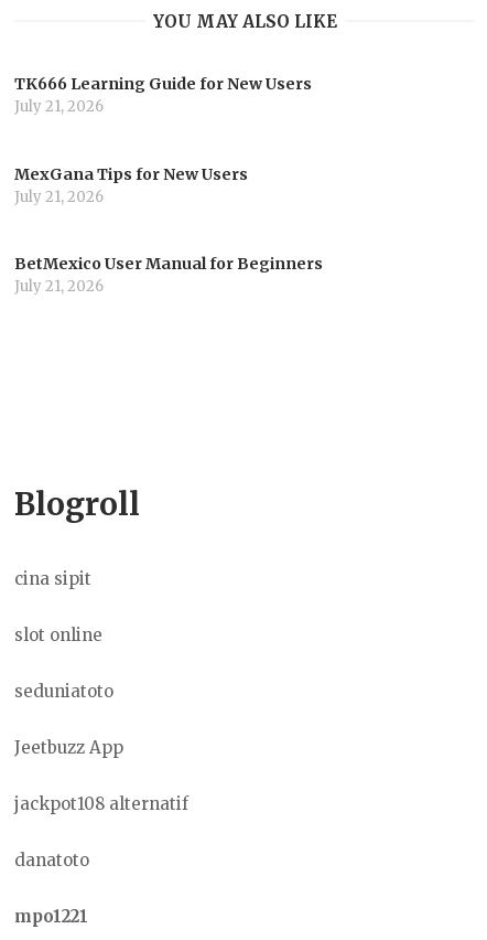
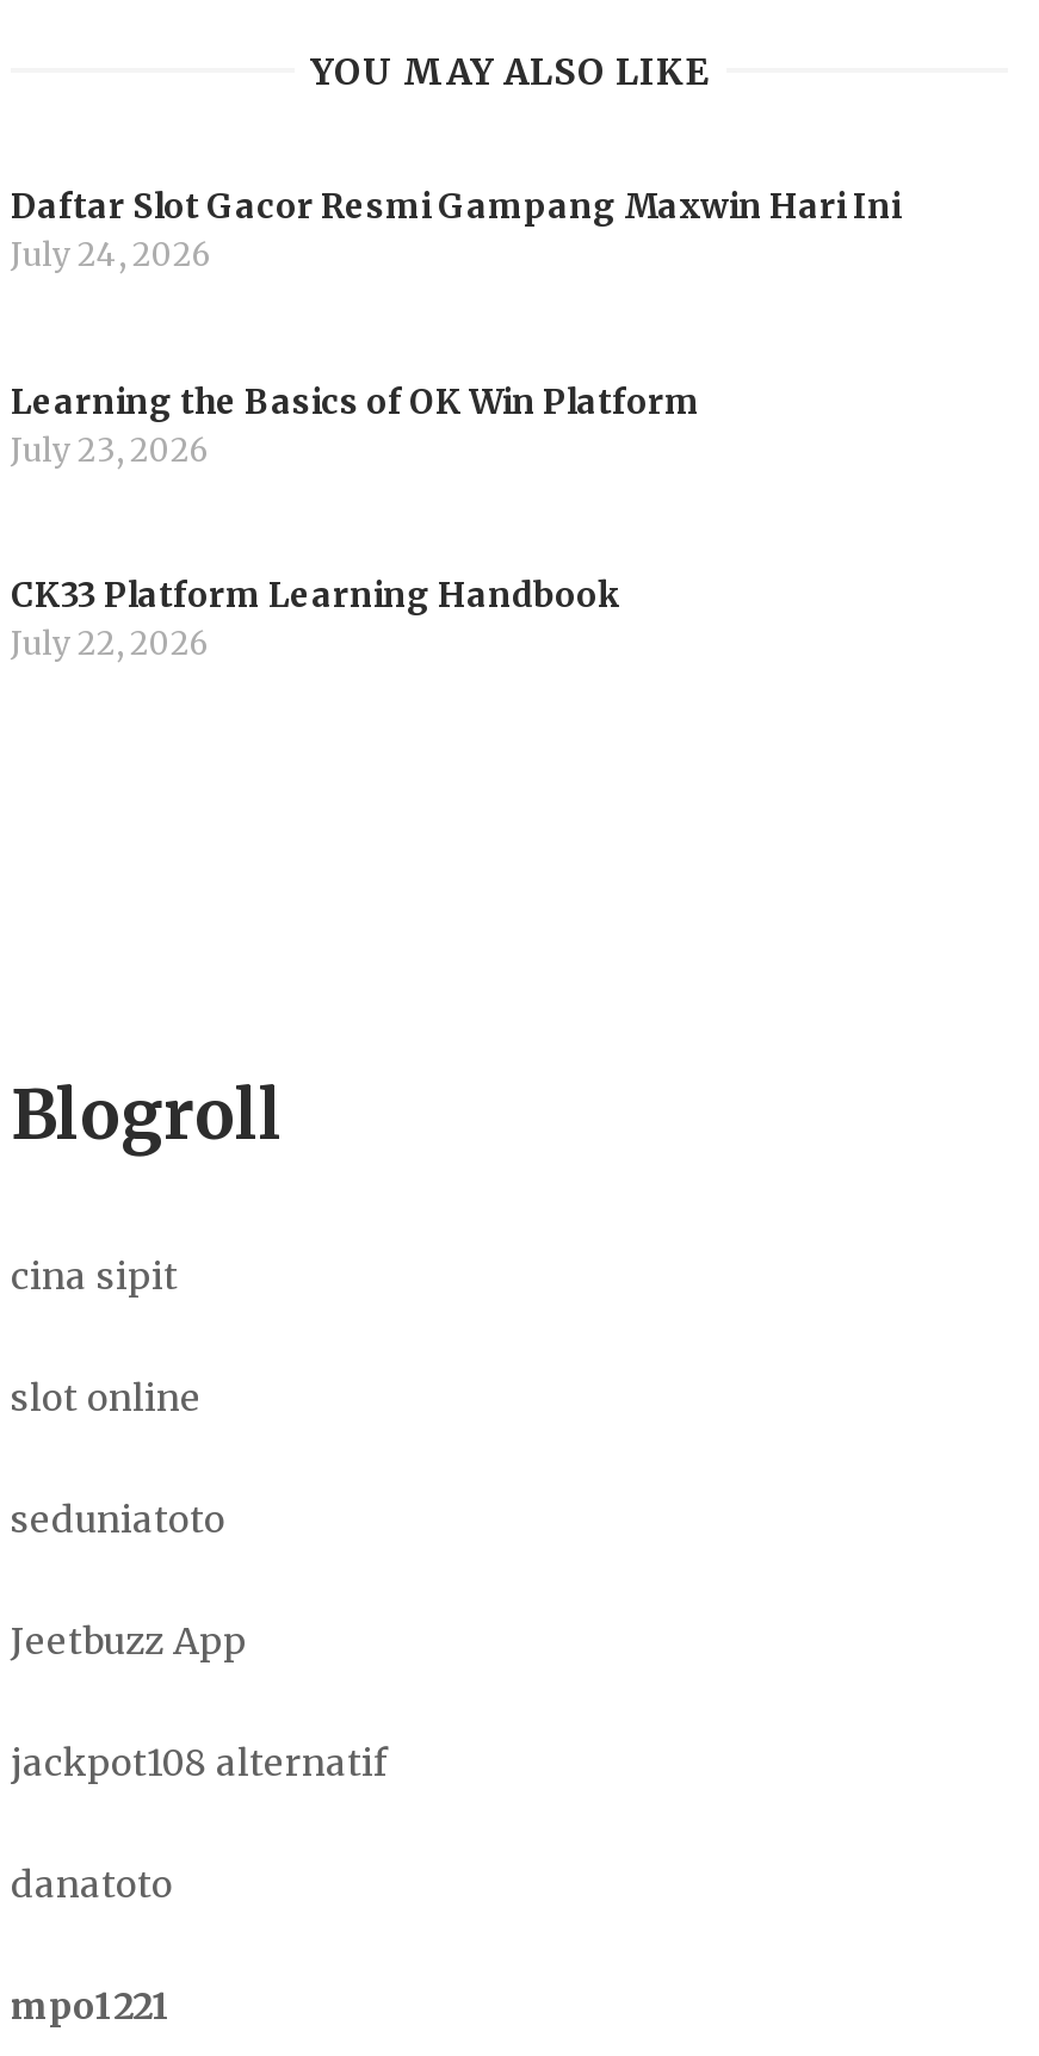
[14,74,312,116] TK666 Learning Guide for New Users | July 21, 2026 -> [11,184,901,275] Daftar Slot Gacor Resmi Gampang Maxwin Hari Ini | July 24, 2026
[14,164,248,206] MexGana Tips for New Users | July 21, 2026 -> [11,379,700,470] Learning the Basics of OK Win Platform | July 23, 2026
[14,254,323,296] BetMexico User Manual for Beginners | July 21, 2026 -> [11,574,619,665] CK33 Platform Learning Handbook | July 22, 2026

